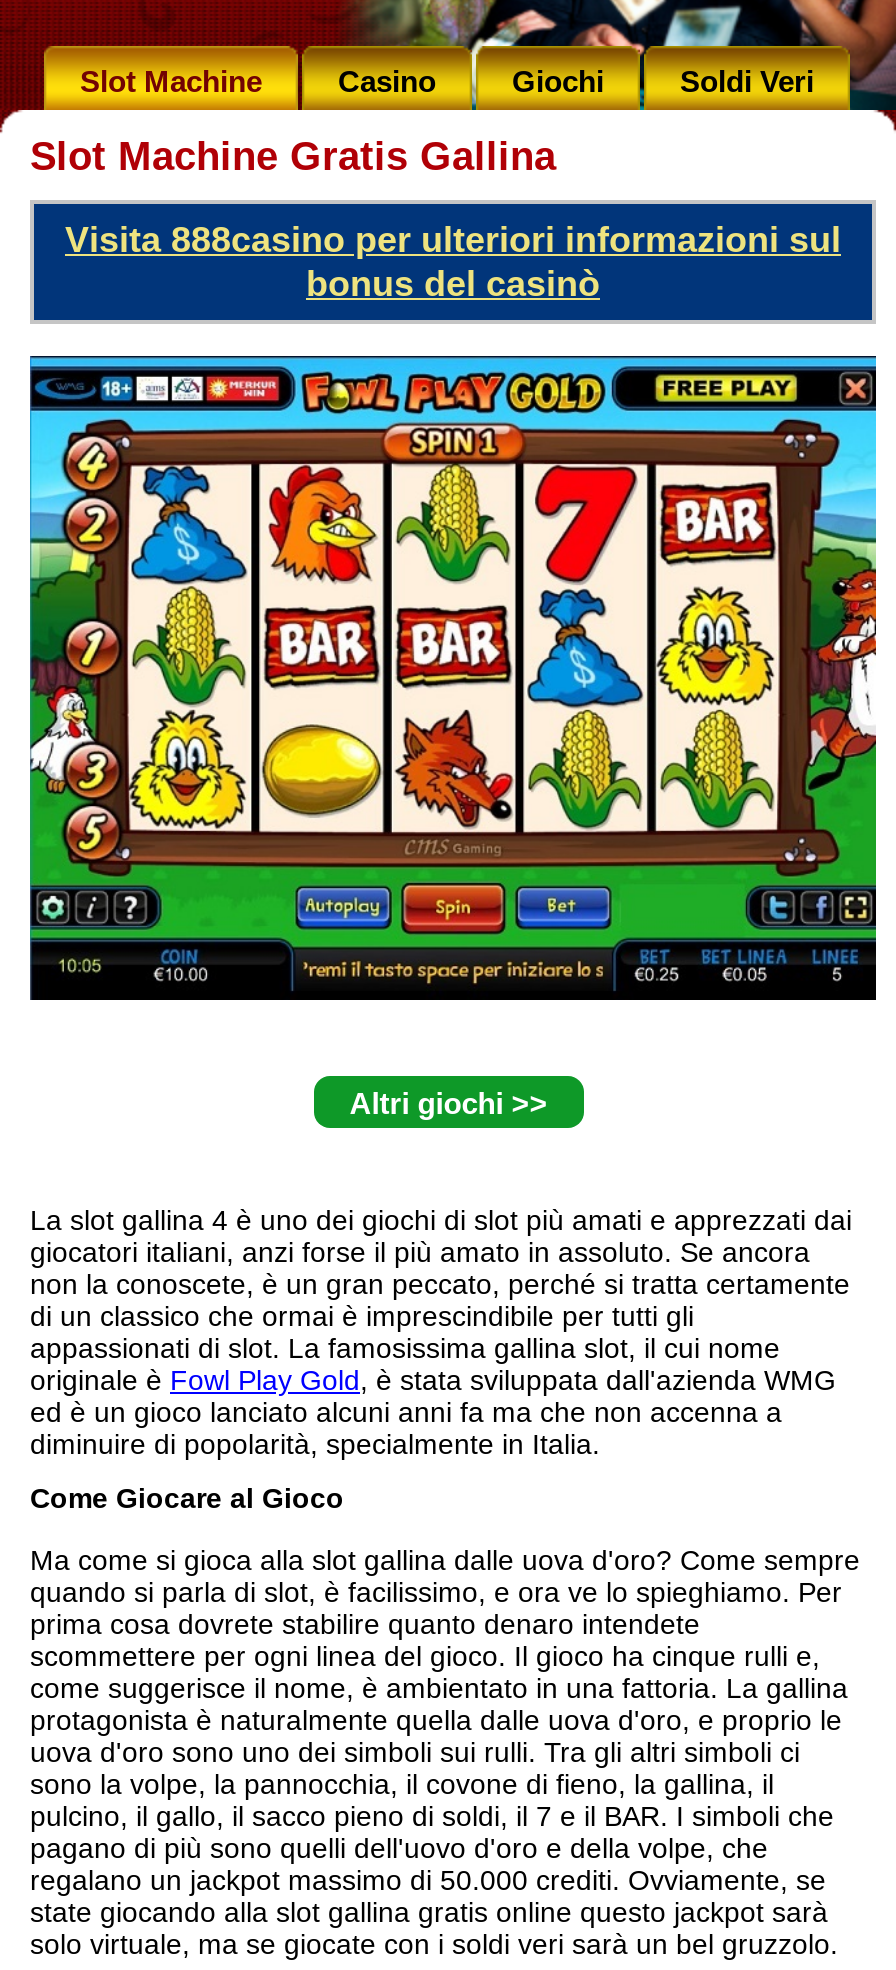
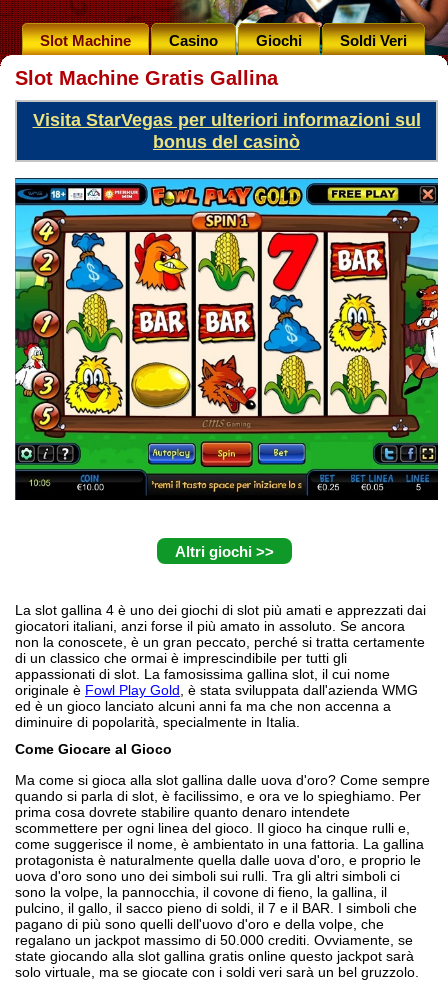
[65,220,841,260] Visita 888casino per ulteriori informazioni sul -> [32,110,420,130] Visita StarVegas per ulteriori informazioni sul

